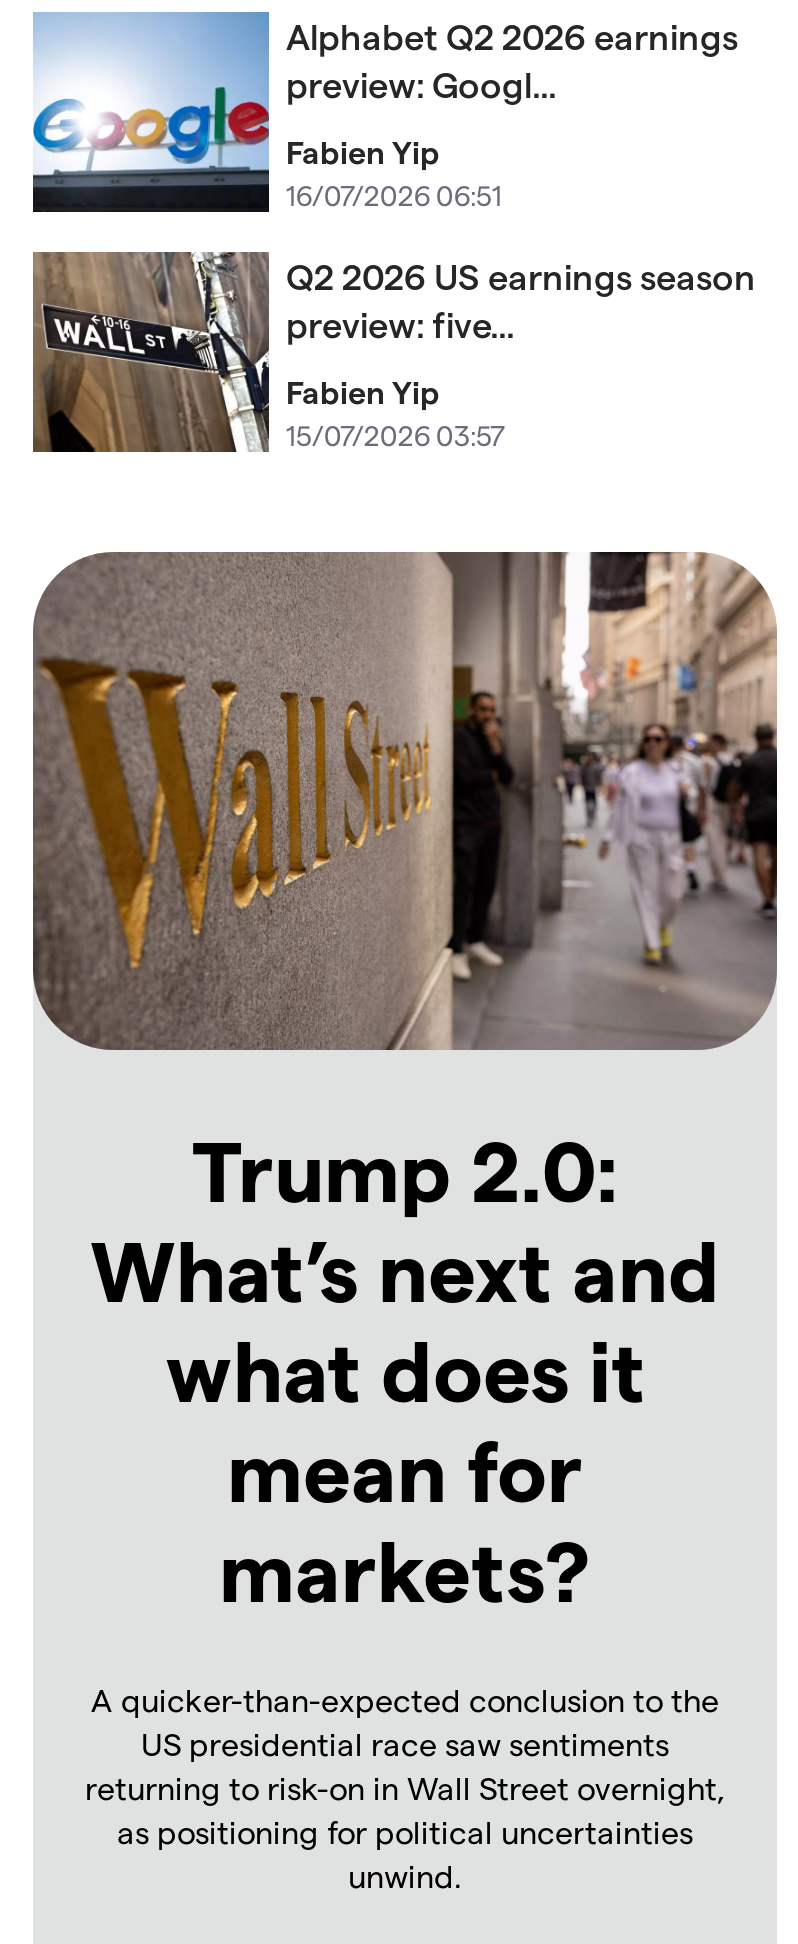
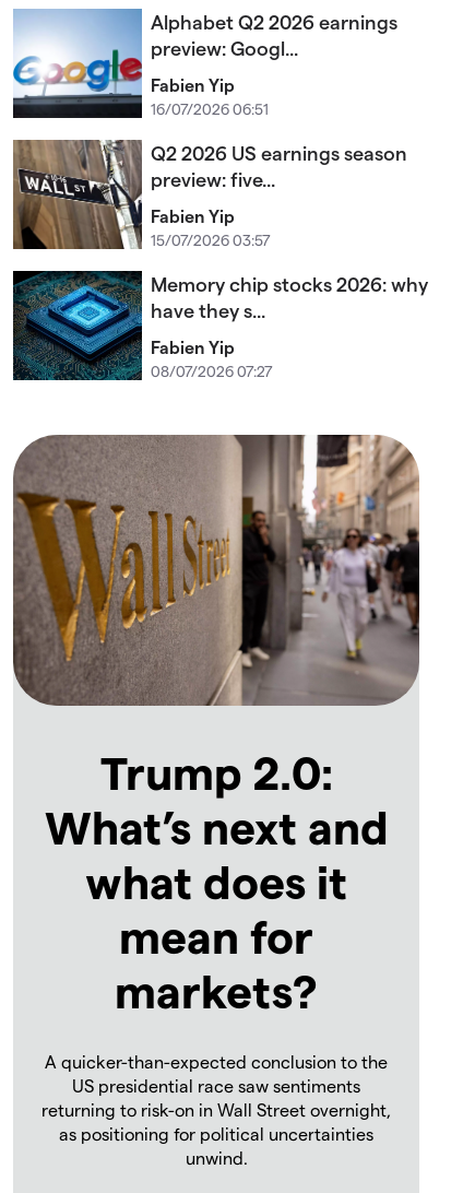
none -> [12,270,429,381] [image] | Memory chip stocks 2026: why | have they s... | Fabien Yip | 08/07/2026 07:27

